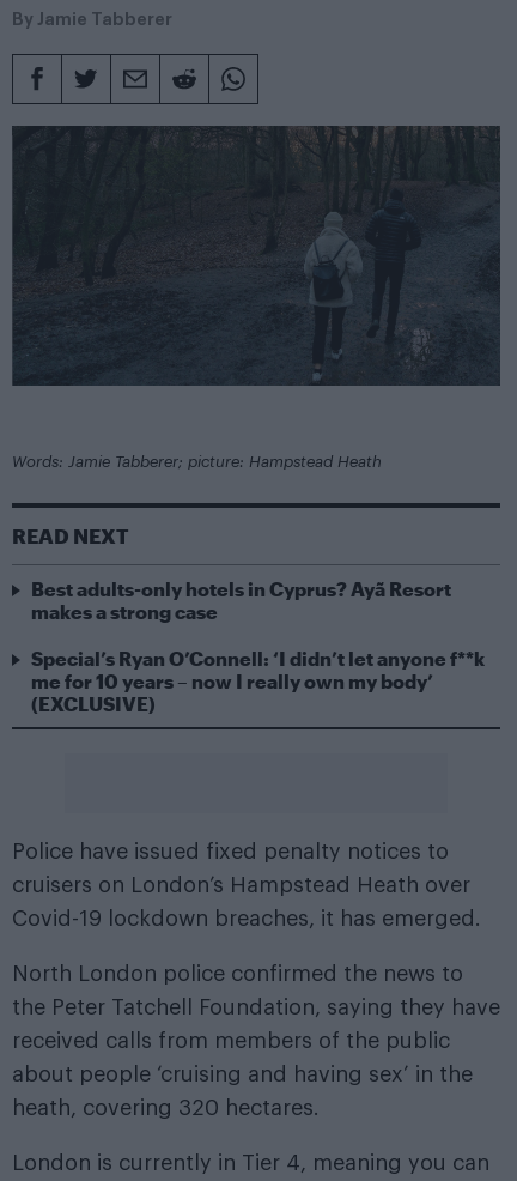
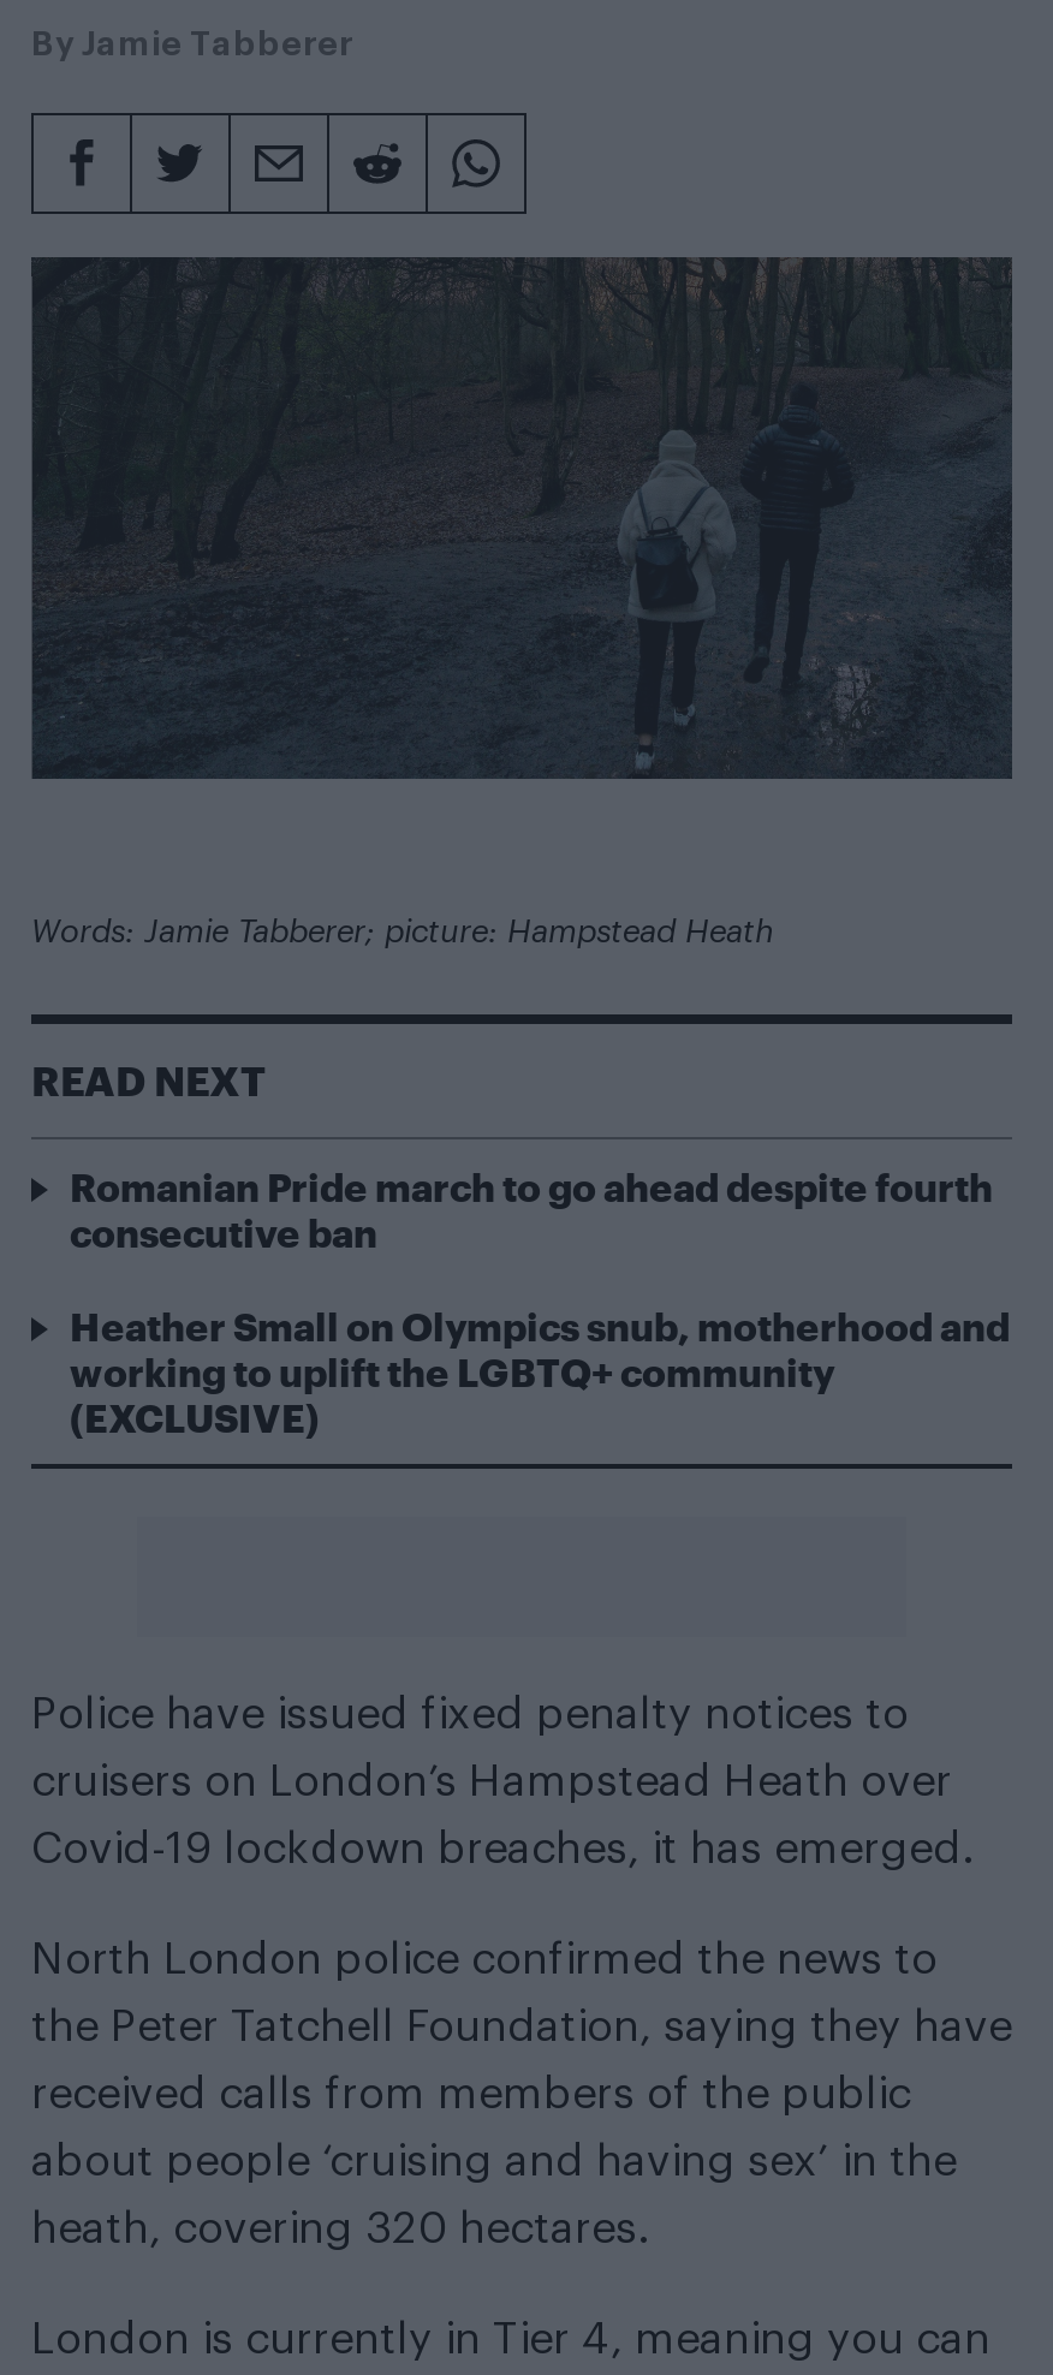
[31,578,451,623] Best adults-only hotels in Cyprus? Ayã Resort | makes a strong case -> [70,1164,993,1256] Romanian Pride march to go ahead despite fourth | consecutive ban
[31,647,485,693] Special’s Ryan O’Connell: ‘I didn’t let anyone f**k | me for 10 years – now I really own my body’ -> [70,1304,1010,1395] Heather Small on Olympics snub, motherhood and | working to uplift the LGBTQ+ community

